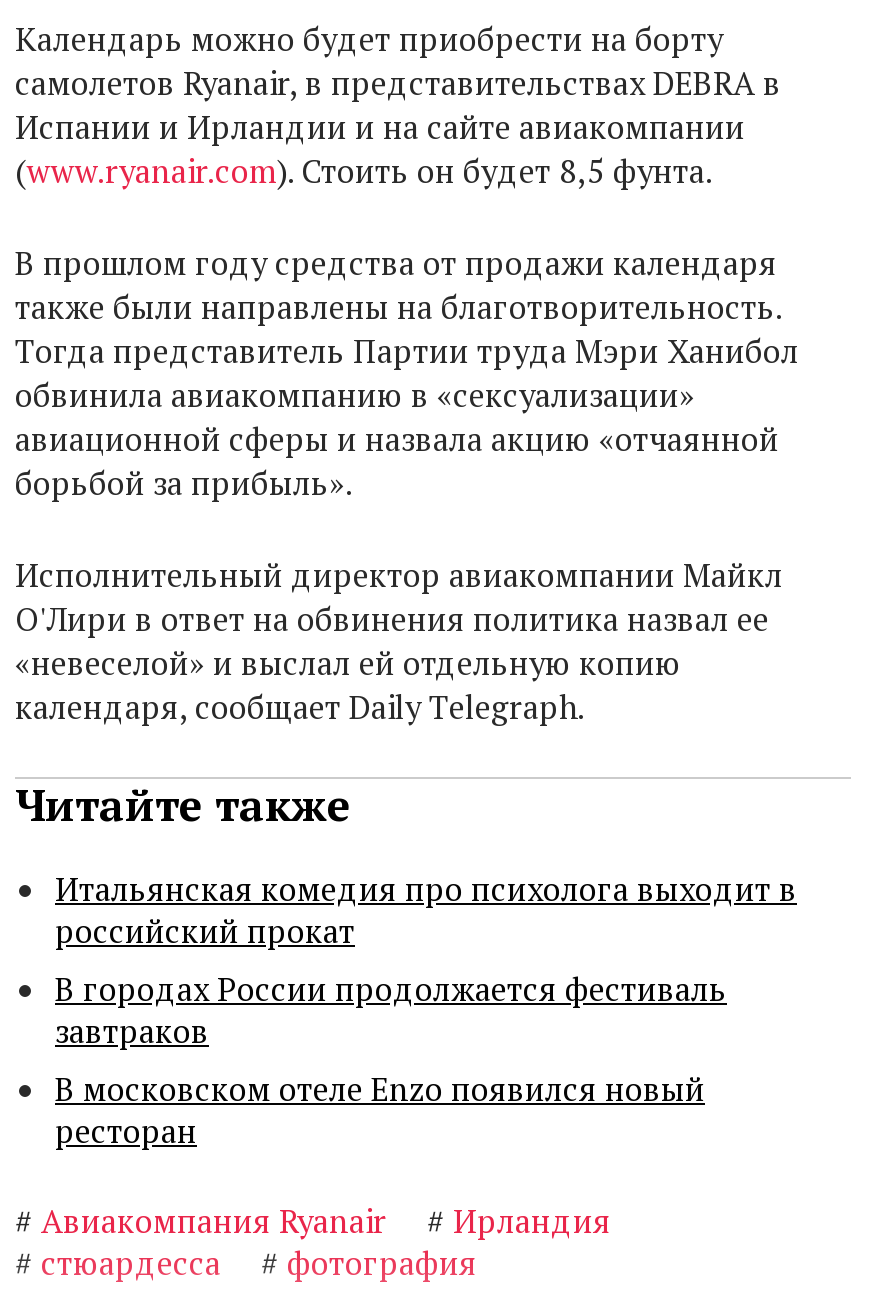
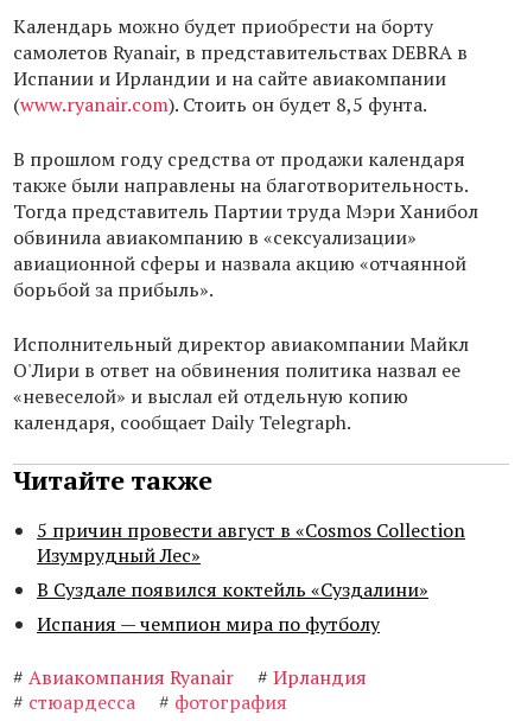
[55,868,797,1154] Итальянская комедия про психолога выходит в | российский прокат | В городах России продолжается фестиваль | завтраков | В московском отеле Enzo появился новый | ресторан -> [37,518,465,637] 5 причин провести август в «Cosmos Collection | Изумрудный Лес» | В Суздале появился коктейль «Суздалини» | Испания — чемпион мира по футболу

